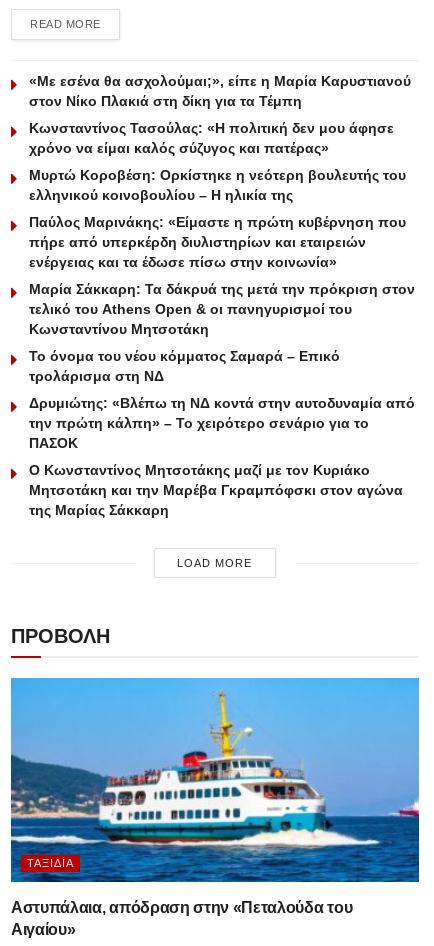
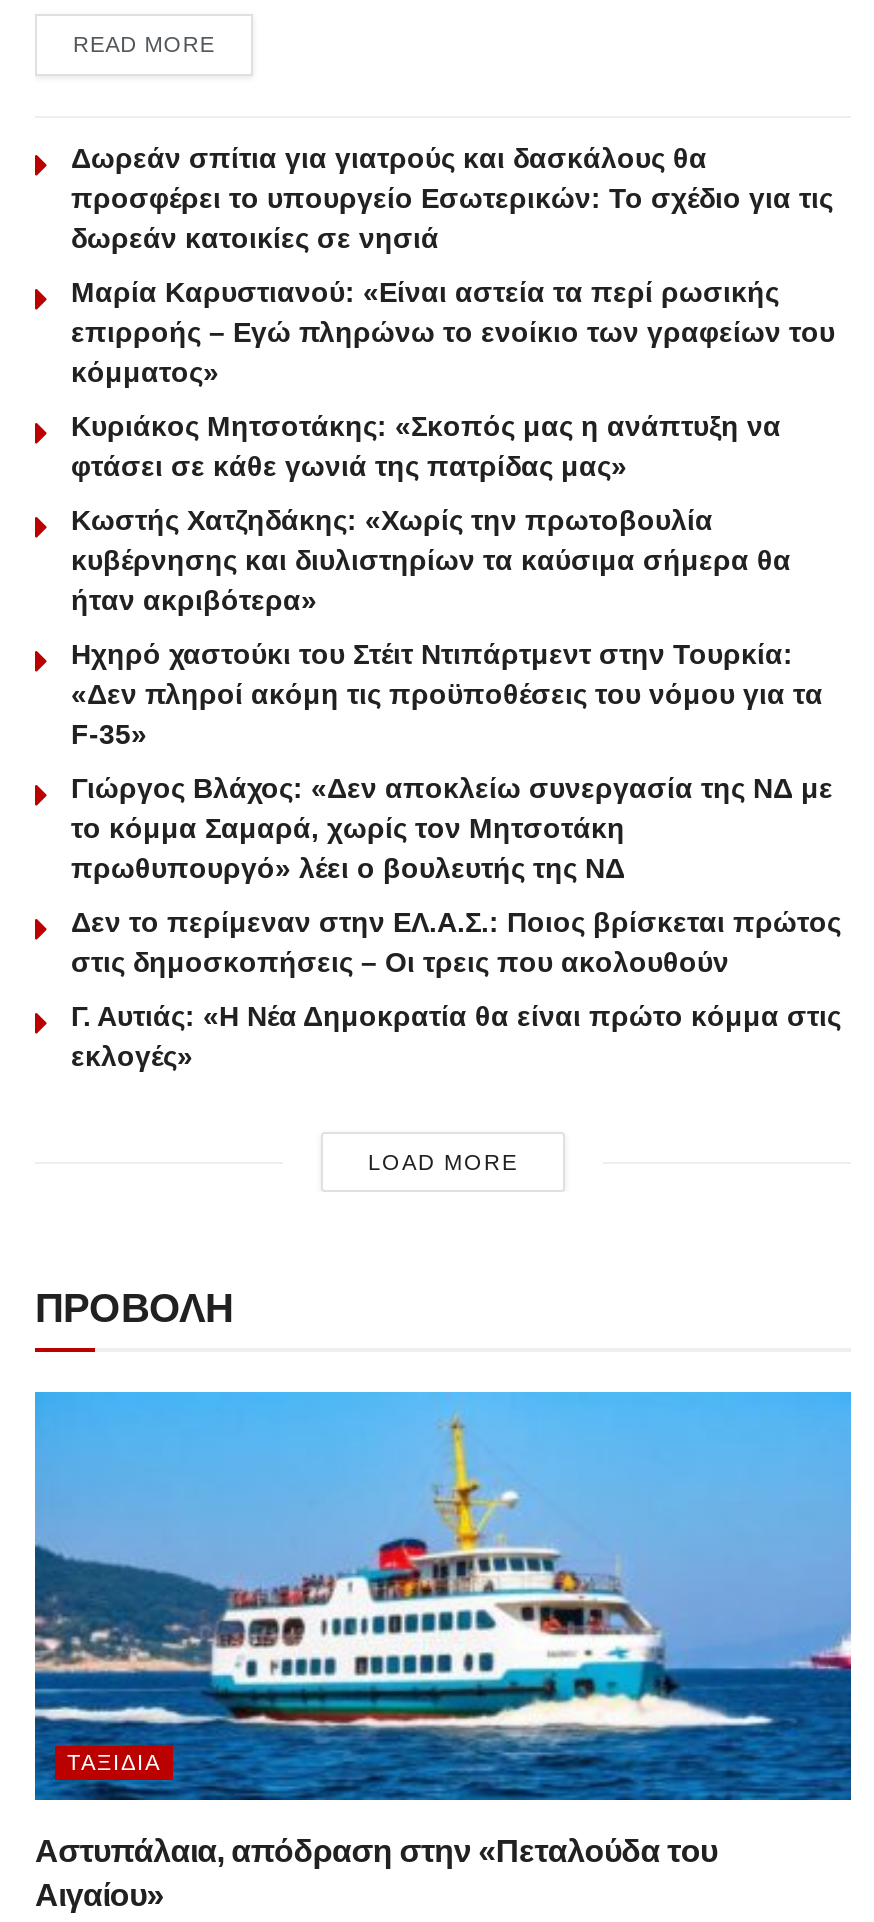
[29,73,411,109] «Με εσένα θα ασχολούμαι;», είπε η Μαρία Καρυστιανού | στον Νίκο Πλακιά στη δίκη για τα Τέμπη -> [71,142,833,254] Δωρεάν σπίτια για γιατρούς και δασκάλους θα | προσφέρει το υπουργείο Εσωτερικών: Το σχέδιο για τις | δωρεάν κατοικίες σε νησιά
[29,120,394,156] Κωνσταντίνος Τασούλας: «Η πολιτική δεν μου άφησε | χρόνο να είμαι καλός σύζυγος και πατέρας» -> [71,276,835,388] Μαρία Καρυστιανού: «Είναι αστεία τα περί ρωσικής | επιρροής – Εγώ πληρώνω το ενοίκιο των γραφείων του | κόμματος»
[29,167,406,203] Μυρτώ Κοροβέση: Ορκίστηκε η νεότερη βουλευτής του | ελληνικού κοινοβουλίου – H ηλικία της -> [71,410,781,482] Κυριάκος Μητσοτάκης: «Σκοπός μας η ανάπτυξη να | φτάσει σε κάθε γωνιά της πατρίδας μας»
[29,214,406,270] Παύλος Μαρινάκης: «Είμαστε η πρώτη κυβέρνηση που | πήρε από υπερκέρδη διυλιστηρίων και εταιρειών | ενέργειας και τα έδωσε πίσω στην κοινωνία» -> [71,504,791,616] Κωστής Χατζηδάκης: «Χωρίς την πρωτοβουλία | κυβέρνησης και διυλιστηρίων τα καύσιμα σήμερα θα | ήταν ακριβότερα»
[29,281,415,337] Μαρία Σάκκαρη: Τα δάκρυά της μετά την πρόκριση στον | τελικό του Athens Open & οι πανηγυρισμοί του | Κωνσταντίνου Μητσοτάκη -> [71,638,823,750] Ηχηρό χαστούκι του Στέιτ Ντιπάρτμεντ στην Τουρκία: | «Δεν πληροί ακόμη τις προϋποθέσεις του νόμου για τα | F-35»
[29,348,340,384] Το όνομα του νέου κόμματος Σαμαρά – Επικό | τρολάρισμα στη ΝΔ -> [71,772,833,884] Γιώργος Βλάχος: «Δεν αποκλείω συνεργασία της ΝΔ με | το κόμμα Σαμαρά, χωρίς τον Μητσοτάκη | πρωθυπουργό» λέει ο βουλευτής της ΝΔ
[29,395,415,451] Δρυμιώτης: «Βλέπω τη ΝΔ κοντά στην αυτοδυναμία από | την πρώτη κάλπη» – Το χειρότερο σενάριο για το | ΠΑΣΟΚ -> [71,906,841,978] Δεν το περίμεναν στην ΕΛ.Α.Σ.: Ποιος βρίσκεται πρώτος | στις δημοσκοπήσεις – Οι τρεις που ακολουθούν
[29,462,403,518] Ο Κωνσταντίνος Μητσοτάκης μαζί με τον Κυριάκο | Μητσοτάκη και την Μαρέβα Γκραμπόφσκι στον αγώνα | της Μαρίας Σάκκαρη -> [71,1000,841,1072] Γ. Αυτιάς: «Η Νέα Δημοκρατία θα είναι πρώτο κόμμα στις | εκλογές»

